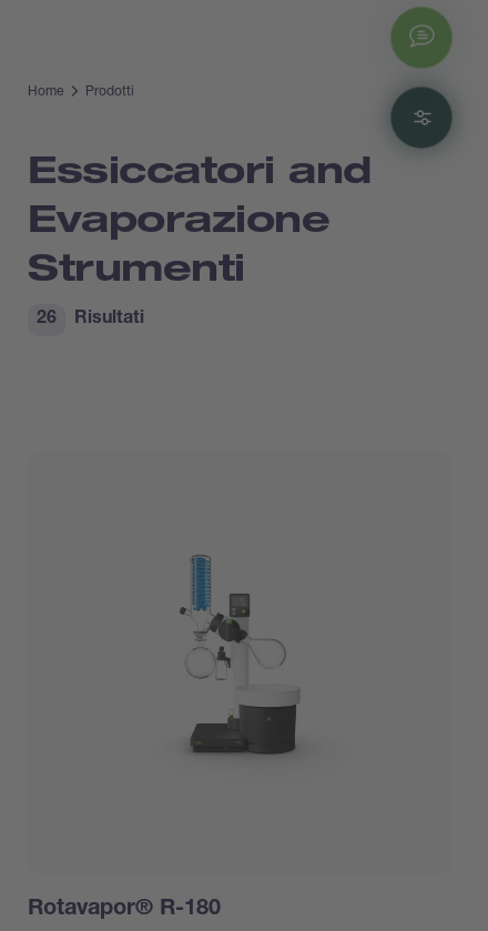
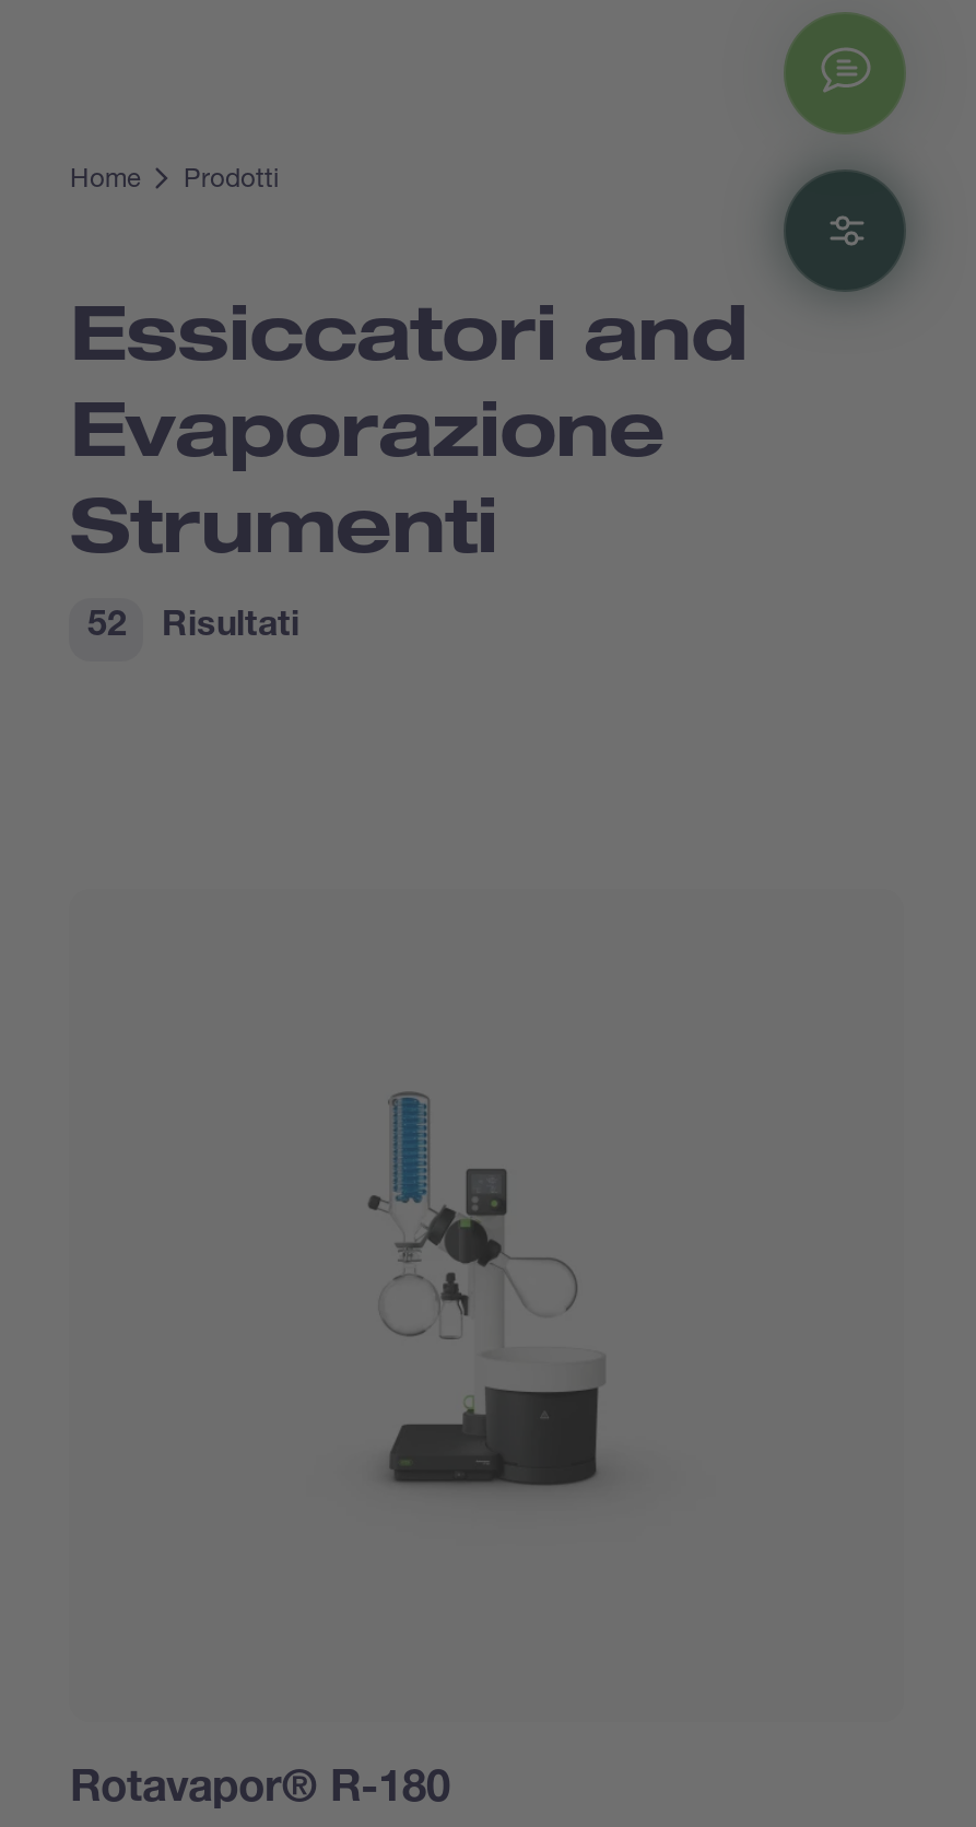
[37,311,145,328] 26 Risultati -> [87,611,299,646] 52 Risultati

